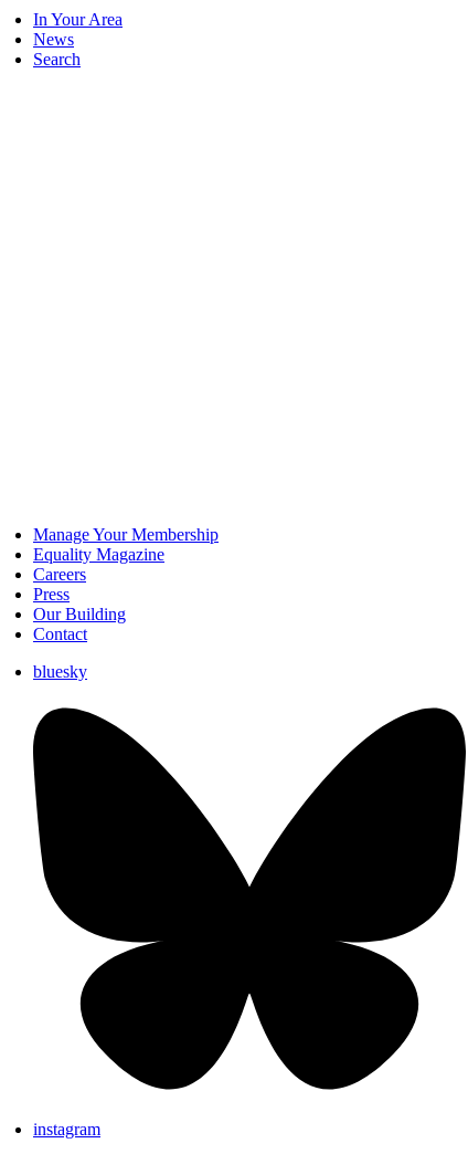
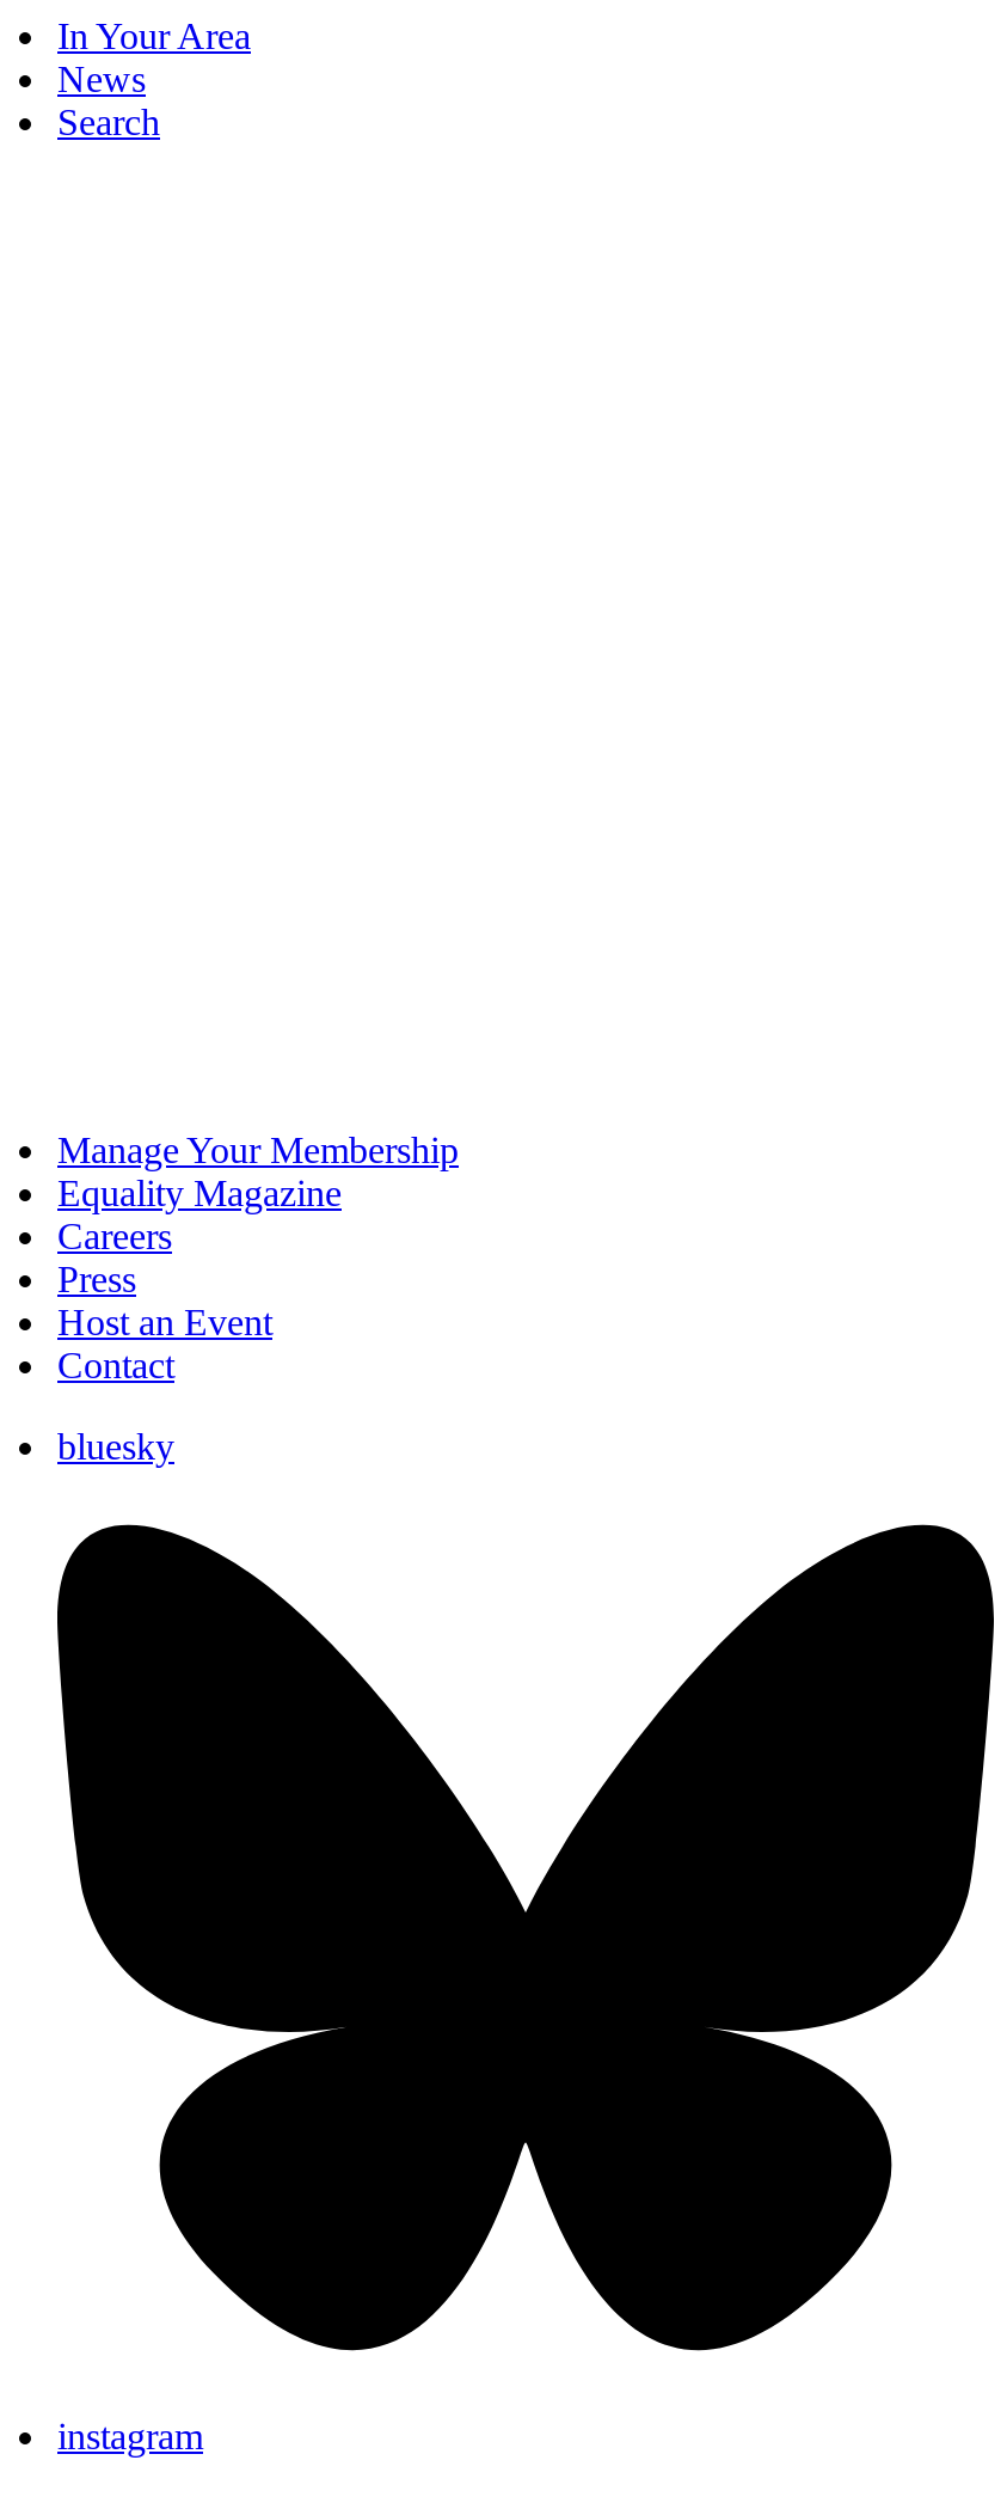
[33,605,126,624] Our Building -> [57,1302,272,1343] Host an Event

